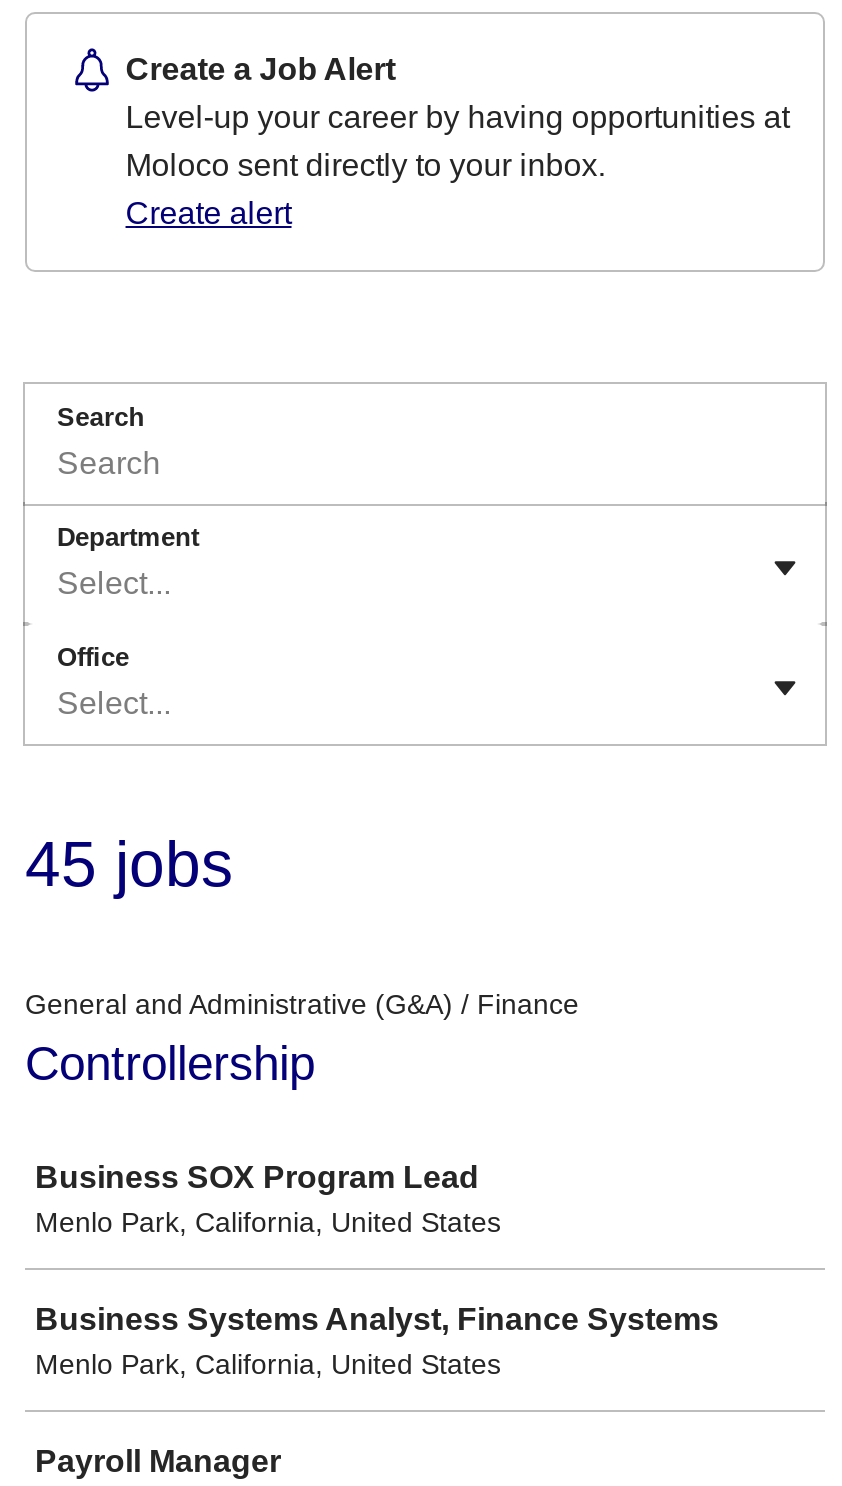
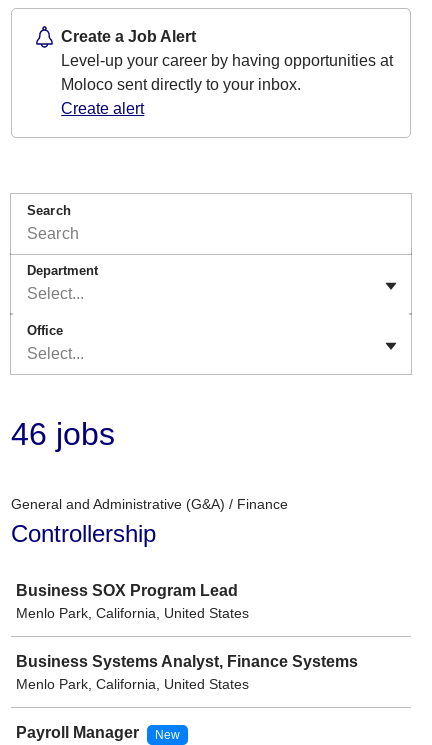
[25,828,233,900] 45 jobs -> [11,416,115,452] 46 jobs
none -> [155,728,180,742] New

